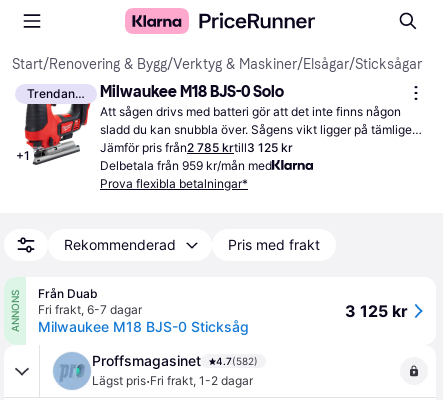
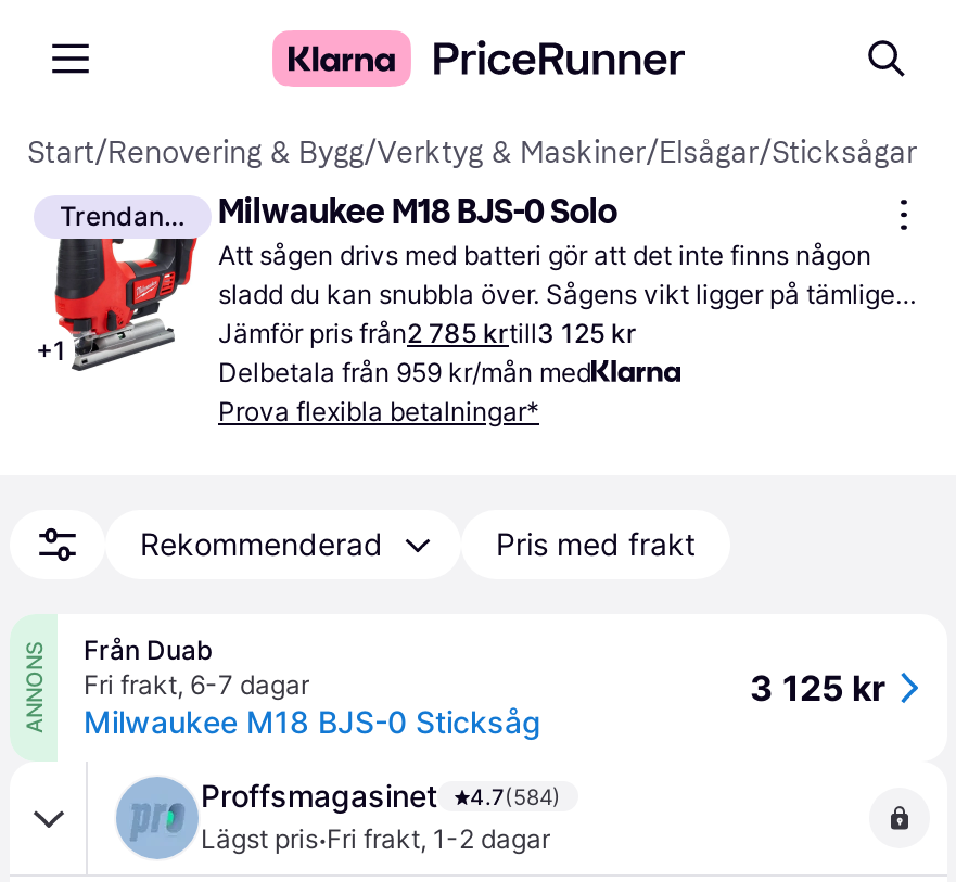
[92,352,258,369] Proffsmagasinet 4.7(582) -> [201,777,561,814] Proffsmagasinet 4.7(584)

